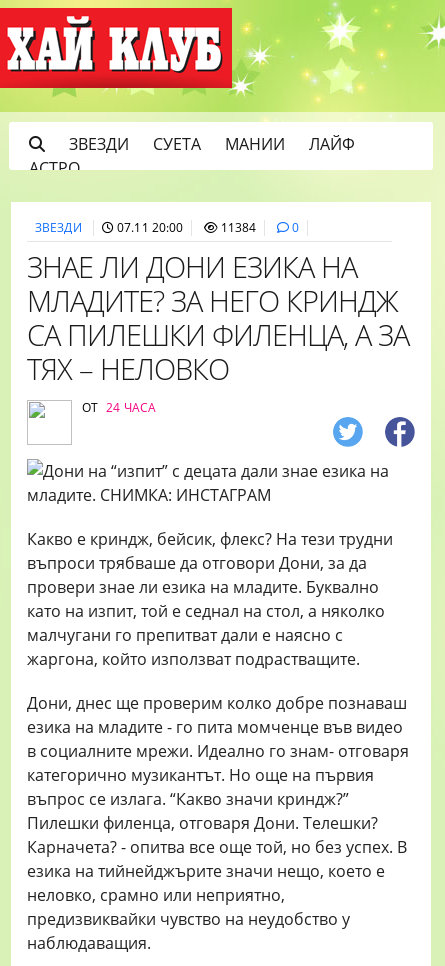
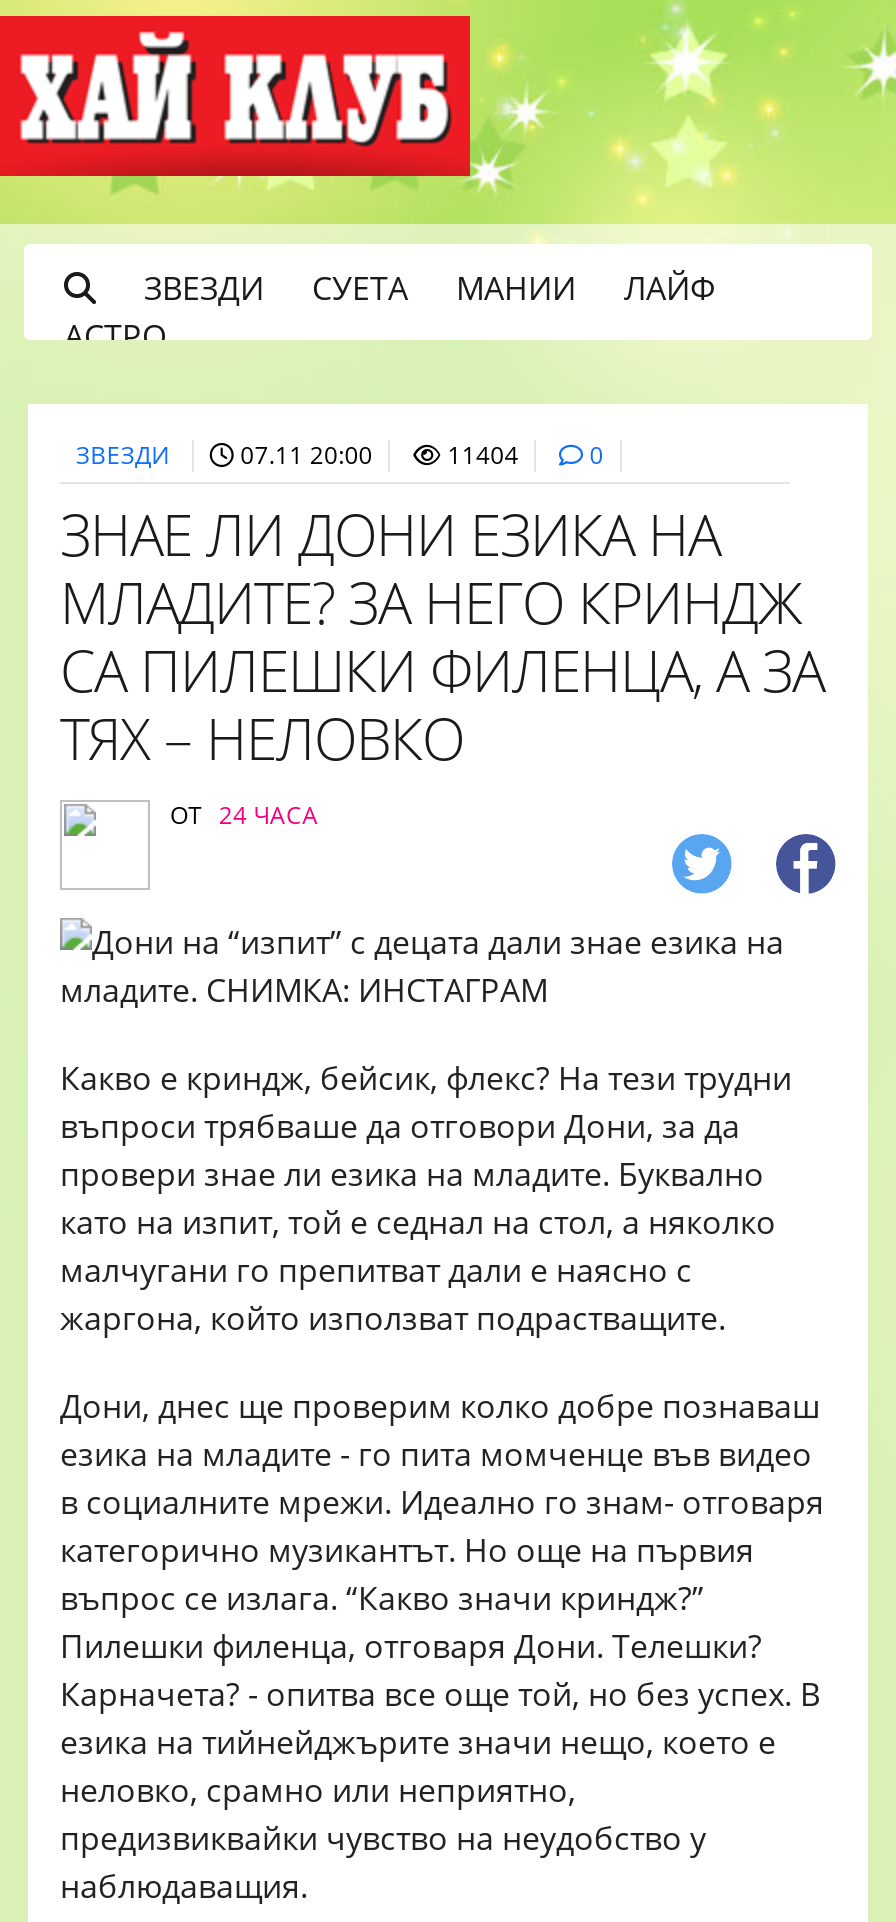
[218,219,299,236] 11384 0 -> [441,438,604,472] 11404 0

